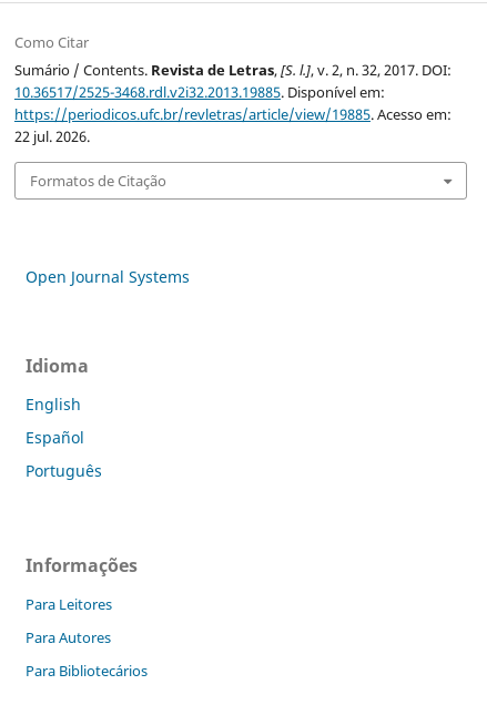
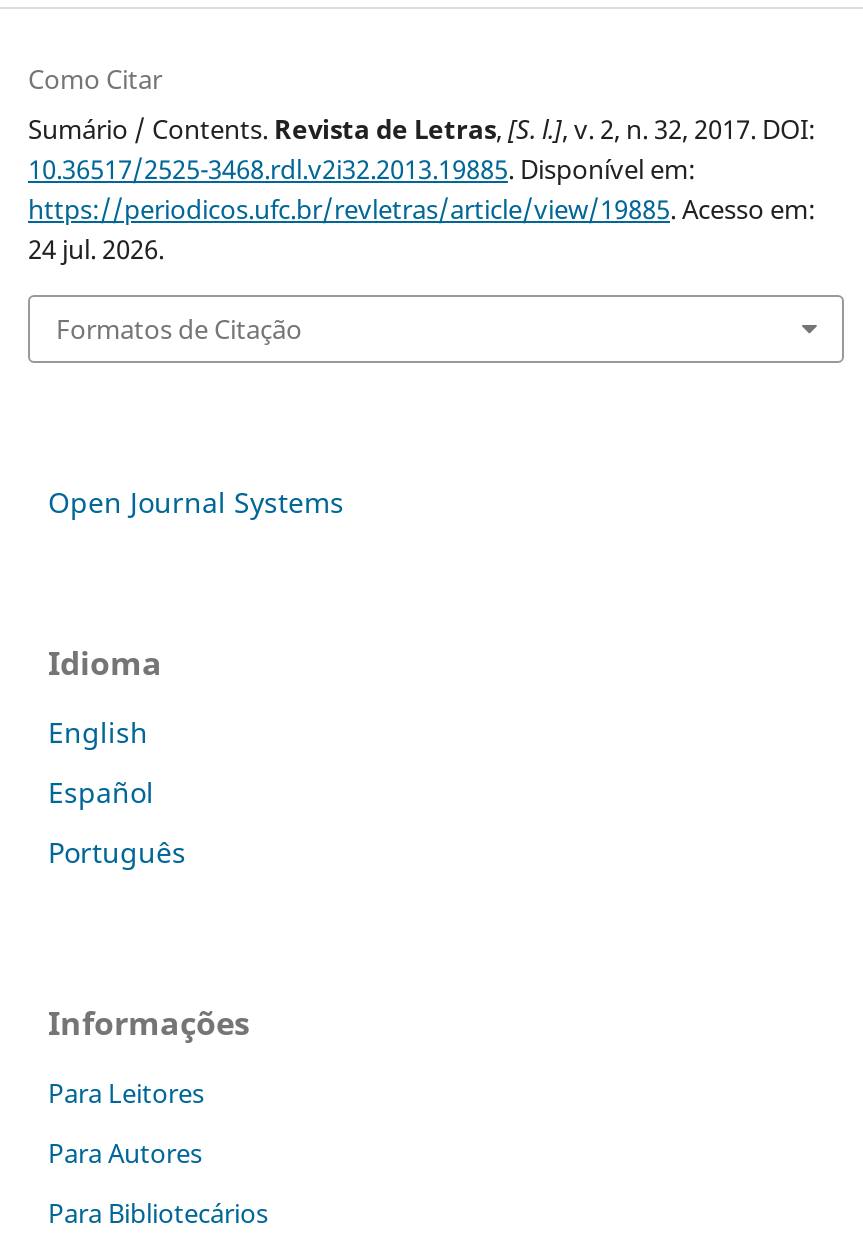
[14,126,90,146] 22 jul. 2026. -> [28,231,164,267] 24 jul. 2026.

